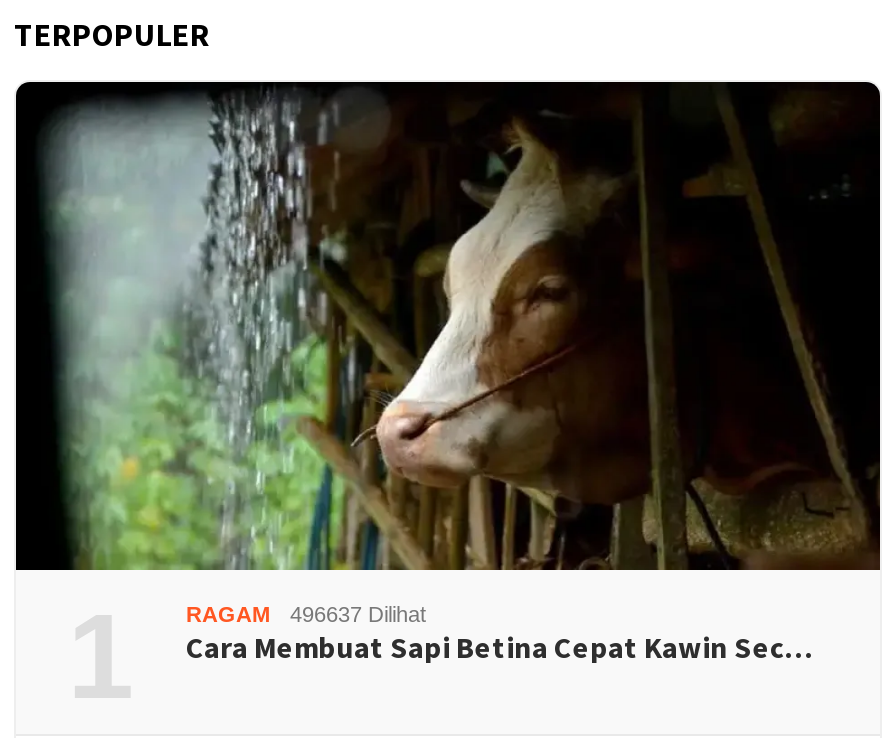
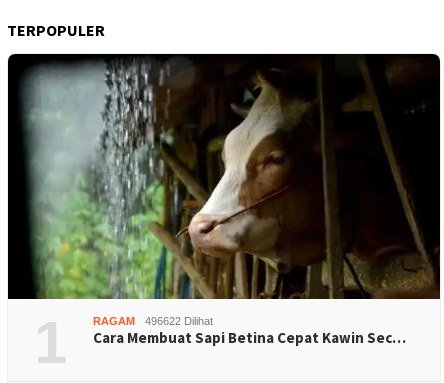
[186,601,426,625] RAGAM 496637 Dilihat -> [93,315,213,327] RAGAM 496622 Dilihat

